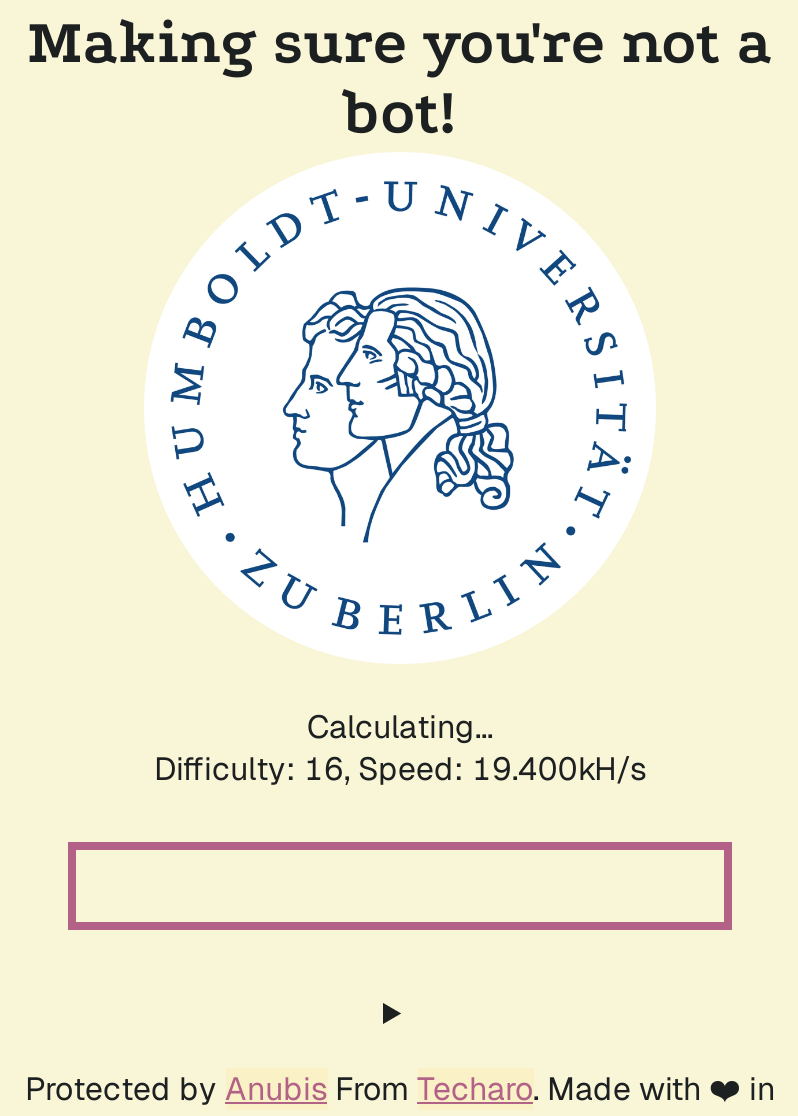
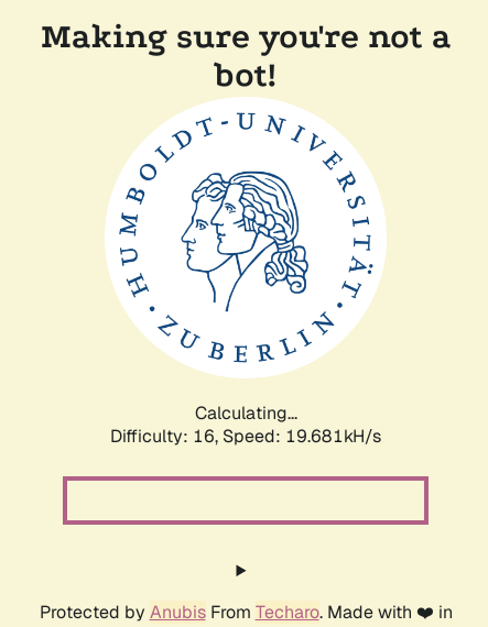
[154,748,646,790] Difficulty: 16, Speed: 19.400kH/s -> [110,425,381,448] Difficulty: 16, Speed: 19.681kH/s

